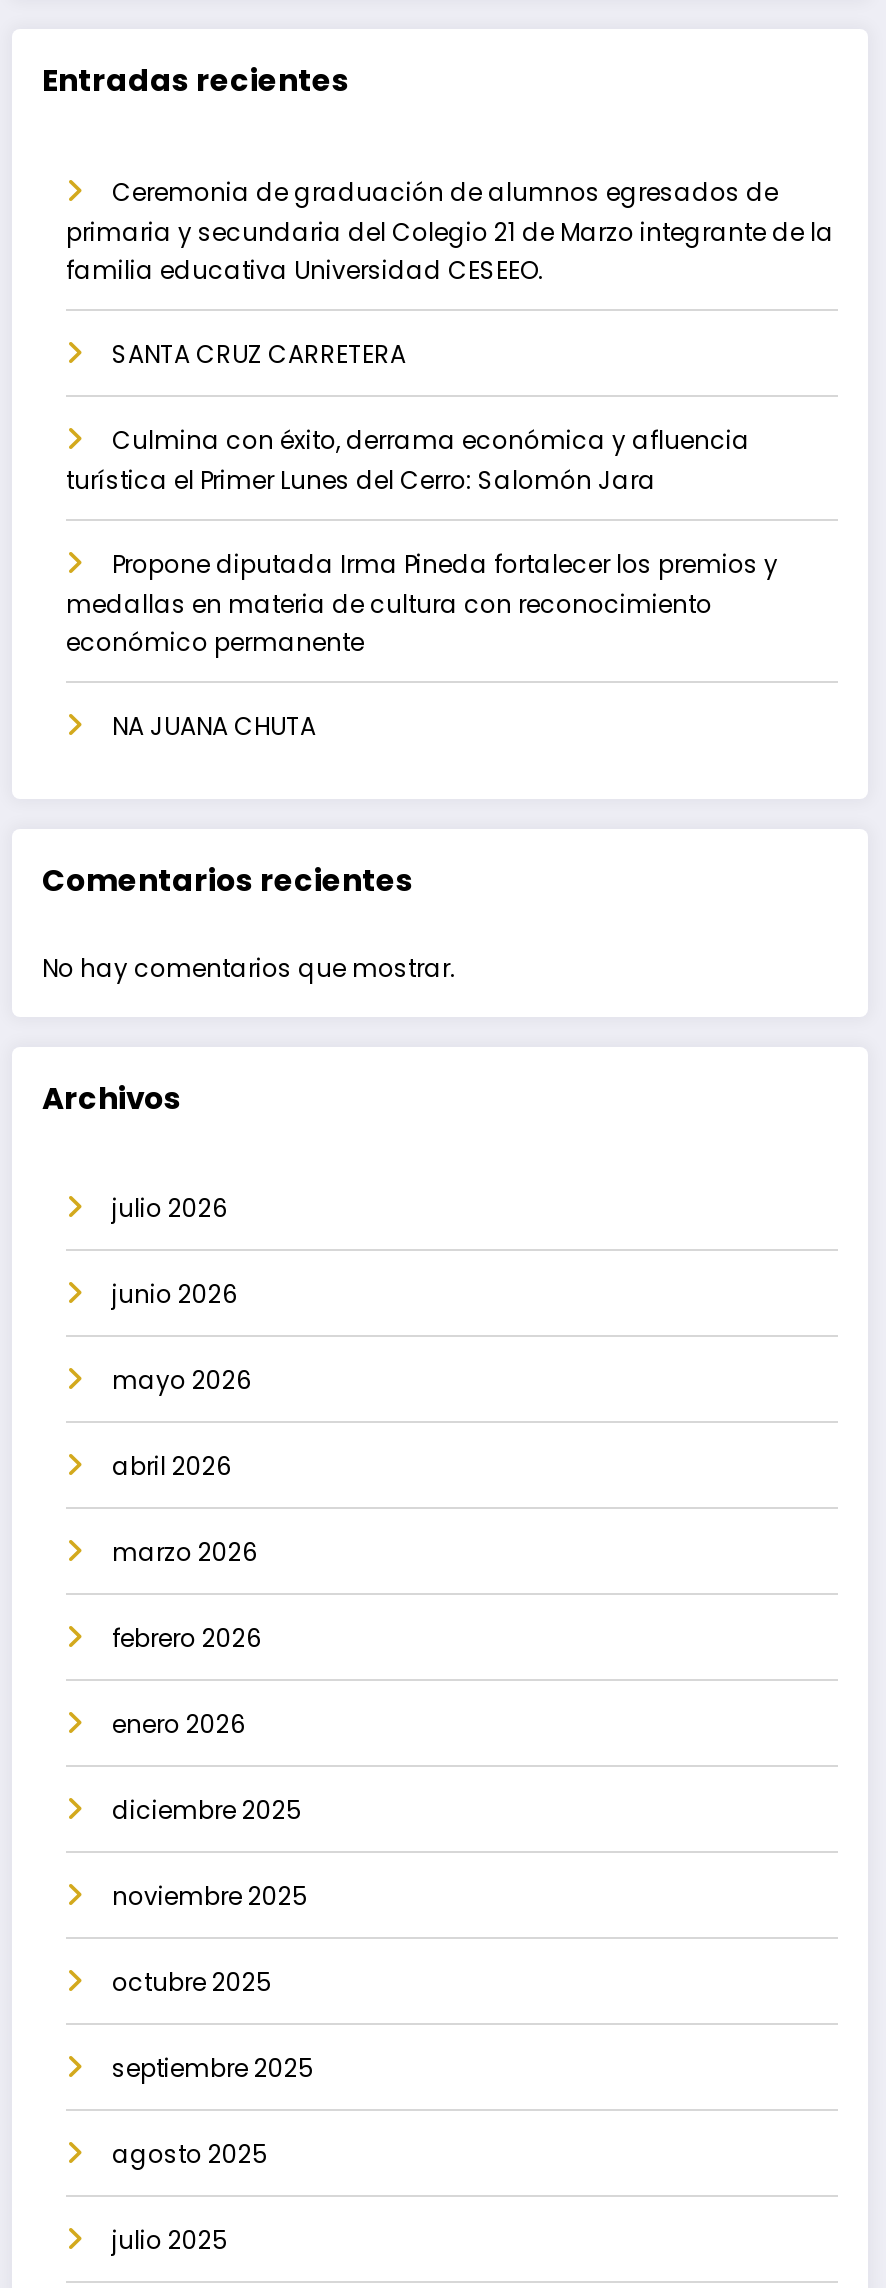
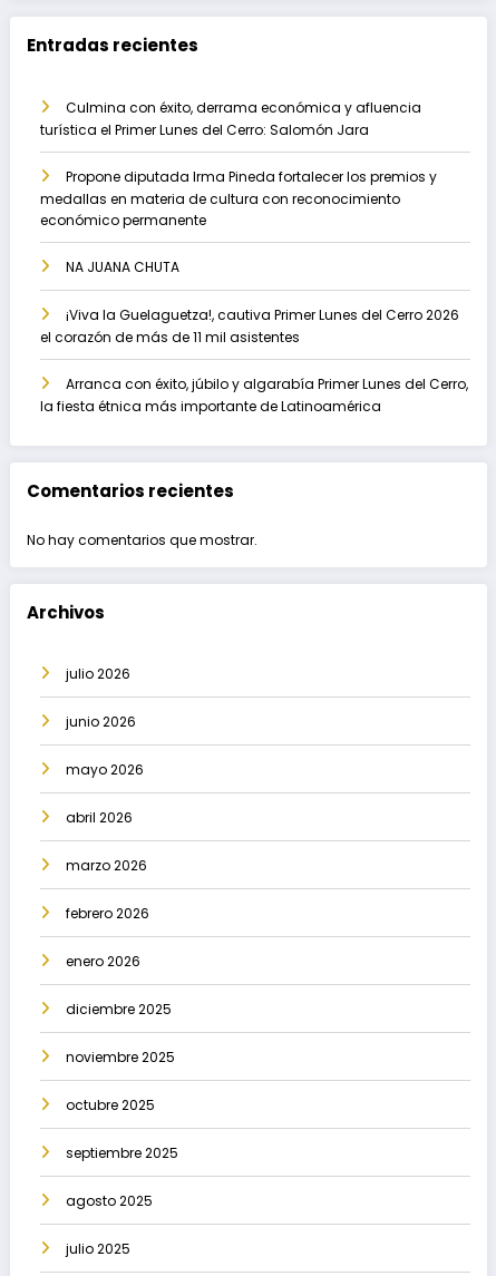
[66,175,834,371] Ceremonia de graduación de alumnos egresados de | primaria y secundaria del Colegio 21 de Marzo integrante de la | familia educativa Universidad CESEEO. | SANTA CRUZ CARRETERA -> none
moved [66,423,778,743] -> [40,98,437,276]: Culmina con éxito, derrama económica y afluencia | turística el Primer Lunes del Cerro: Salomón Jara | Propone diputada Irma Pineda fortalecer los premios y | medallas en materia de cultura con reconocimiento | económico permanente | NA JUANA CHUTA
none -> [40,305,468,415] ¡Viva la Guelaguetza!, cautiva Primer Lunes del Cerro 2026 | el corazón de más de 11 mil asistentes | Arranca con éxito, júbilo y algarabía Primer Lunes del Cerro, | la fiesta étnica más importante de Latinoamérica

